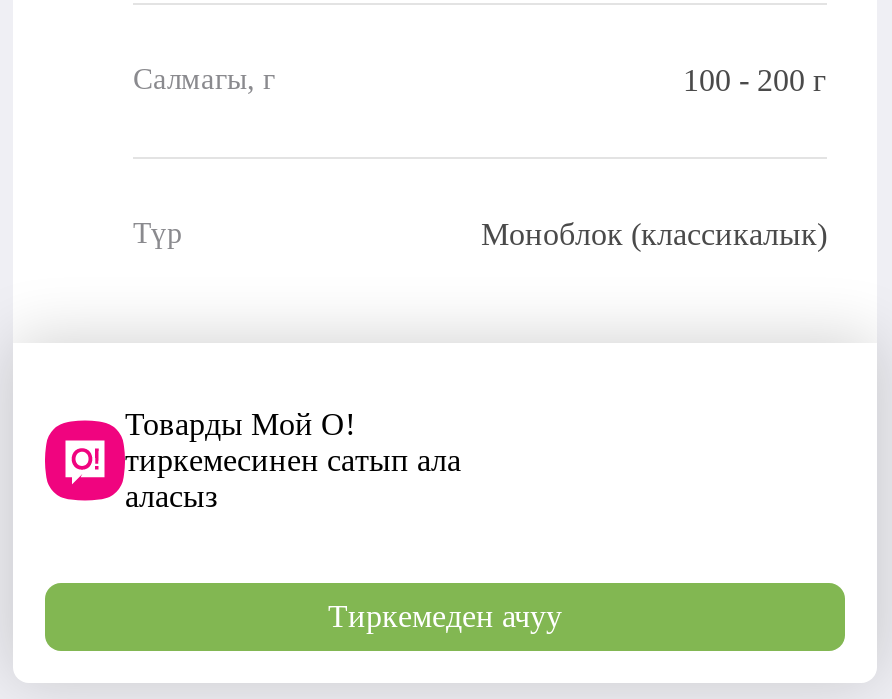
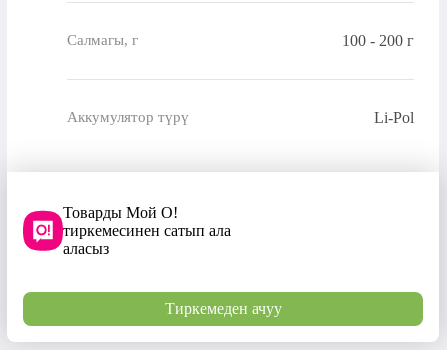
[133,217,827,251] Түр | Моноблок (классикалык) -> [67,109,414,126] Аккумулятор түрү | Li-Pol

